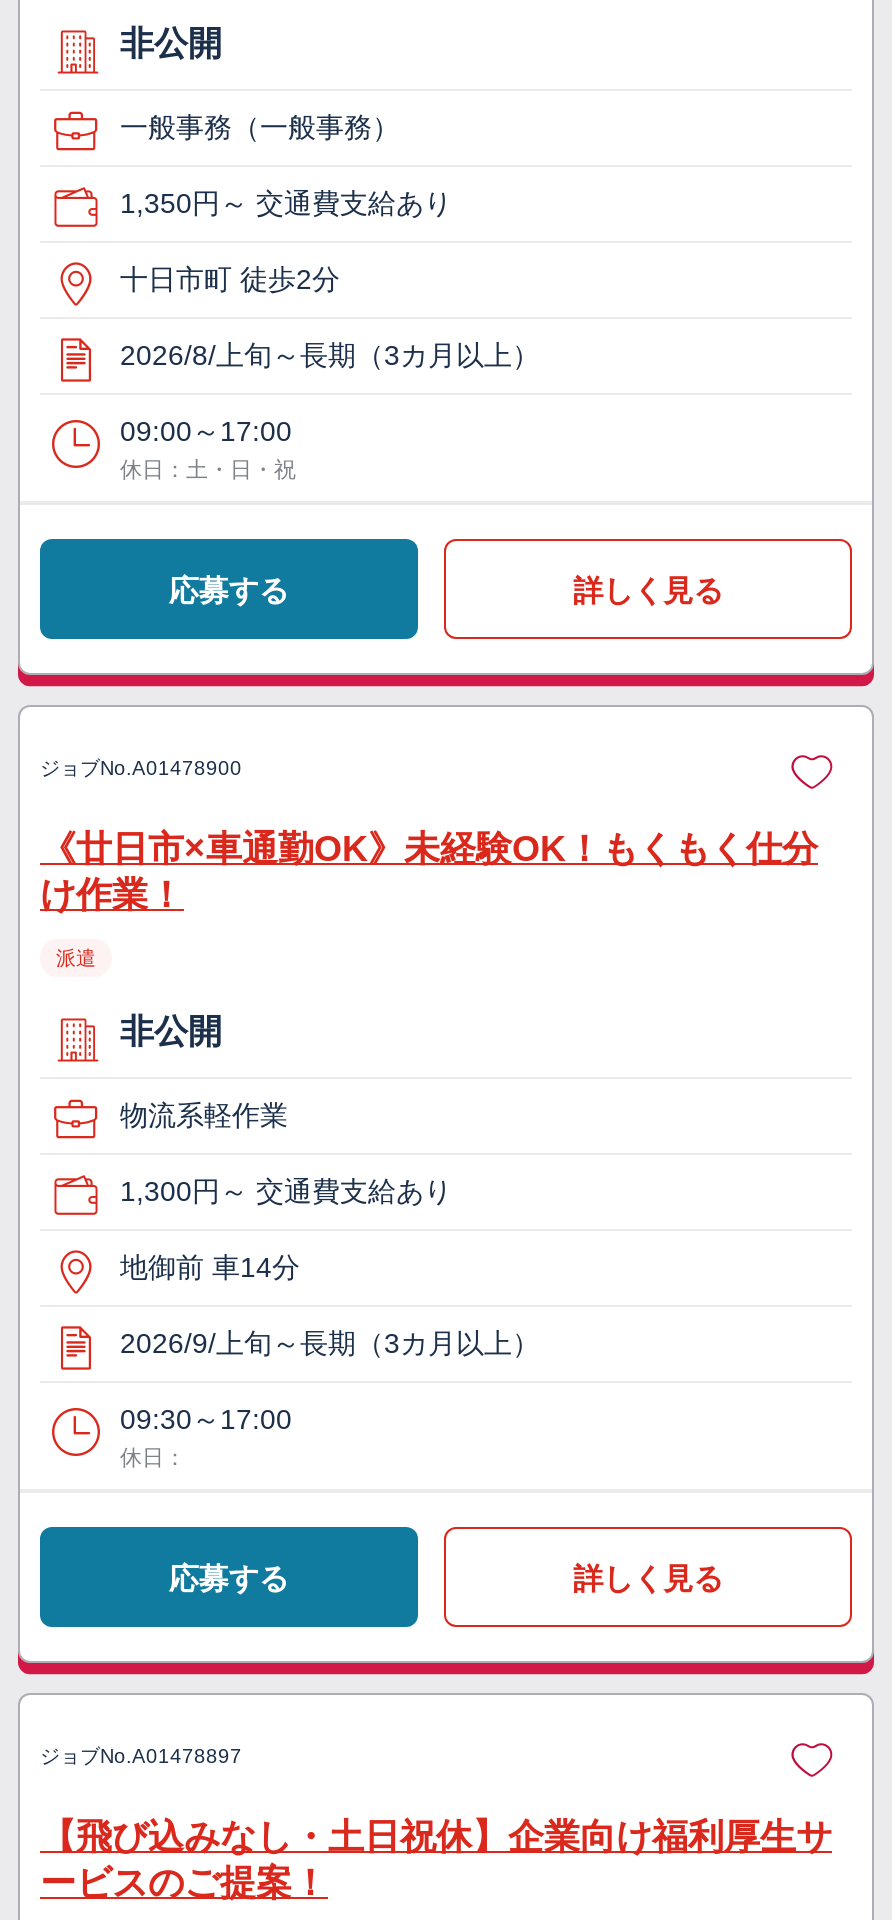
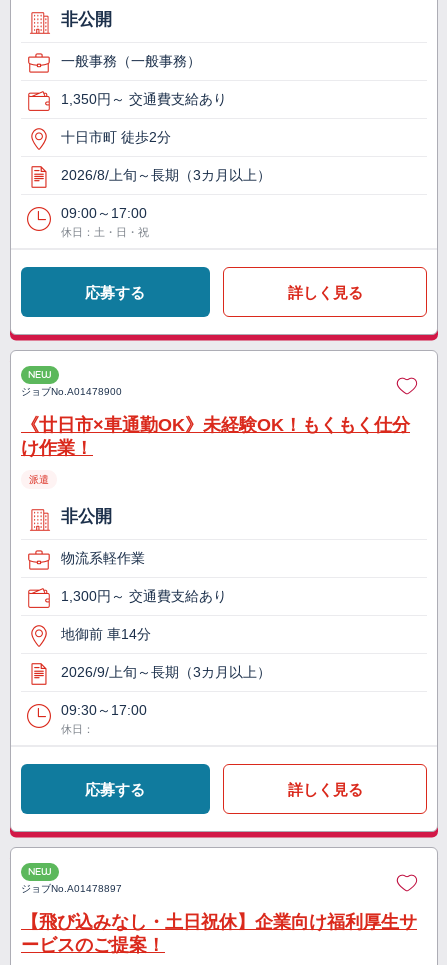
none -> [28,368,52,381] NEW
none -> [28,865,52,878] NEW

